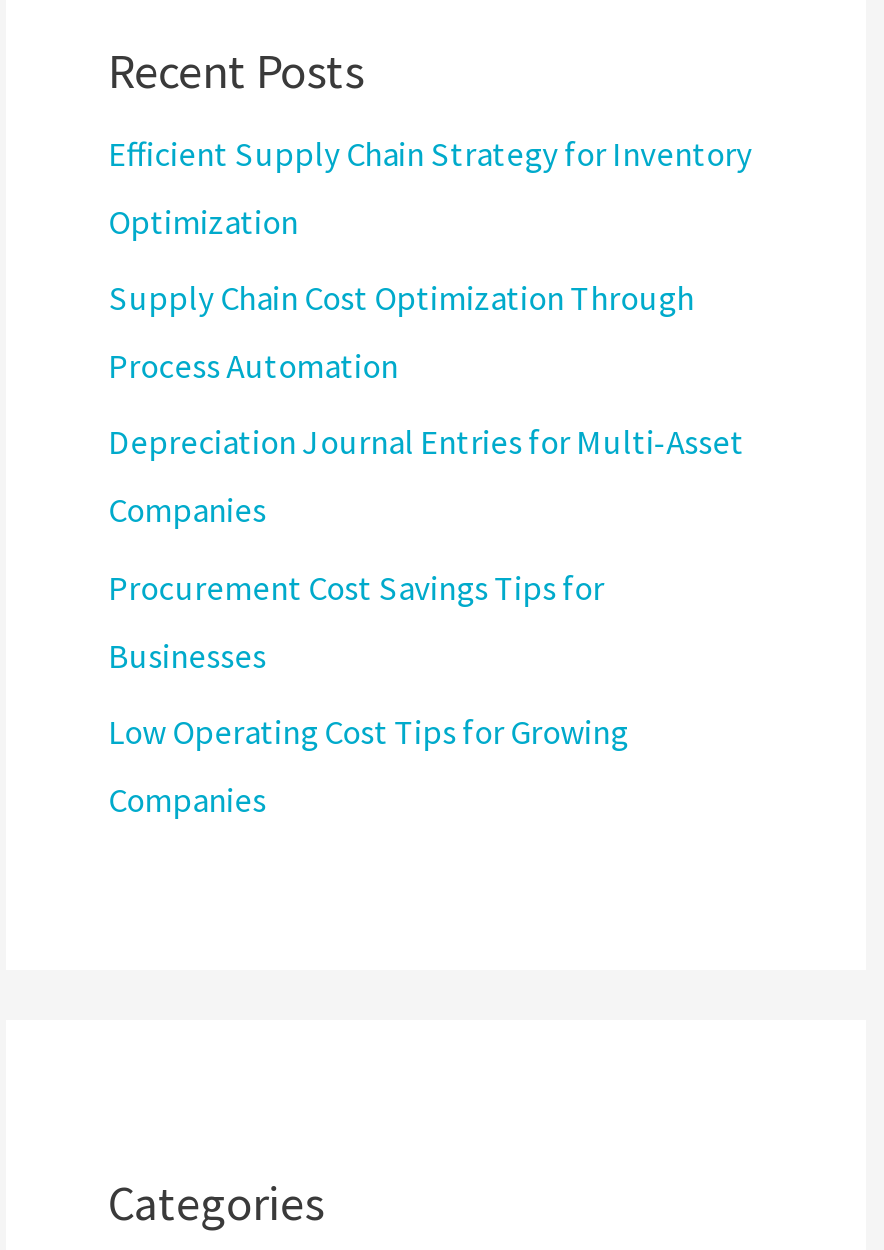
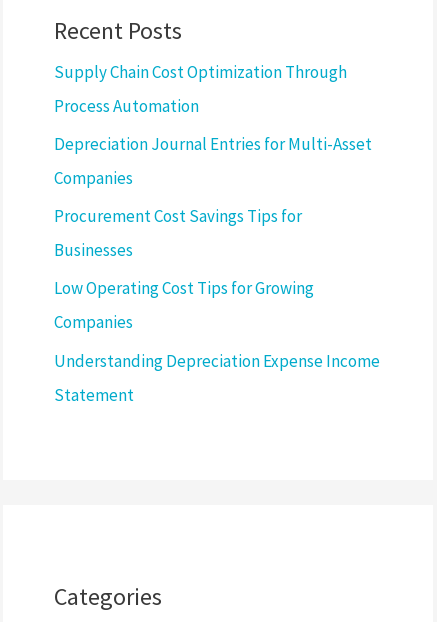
[108,132,752,244] Efficient Supply Chain Strategy for Inventory | Optimization -> none
moved [108,277,744,822] -> [54,60,372,333]: Supply Chain Cost Optimization Through | Process Automation | Depreciation Journal Entries for Multi-Asset | Companies | Procurement Cost Savings Tips for | Businesses | Low Operating Cost Tips for Growing | Companies
none -> [54,349,380,405] Understanding Depreciation Expense Income | Statement

